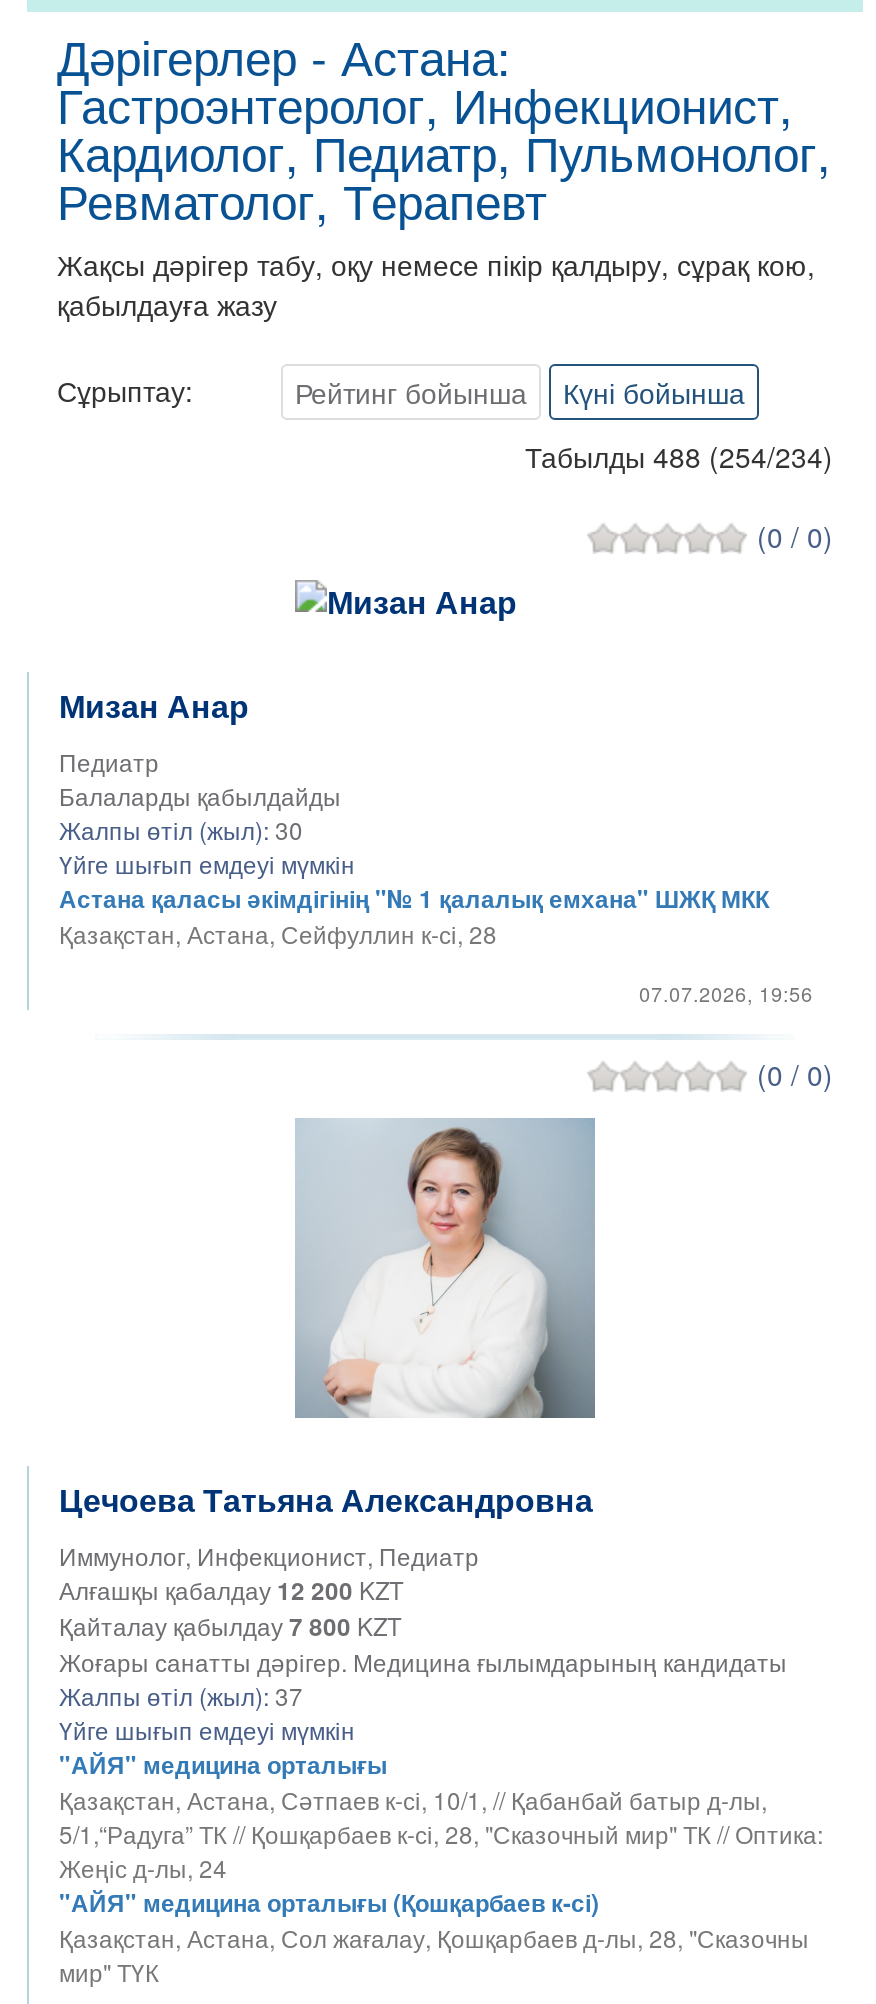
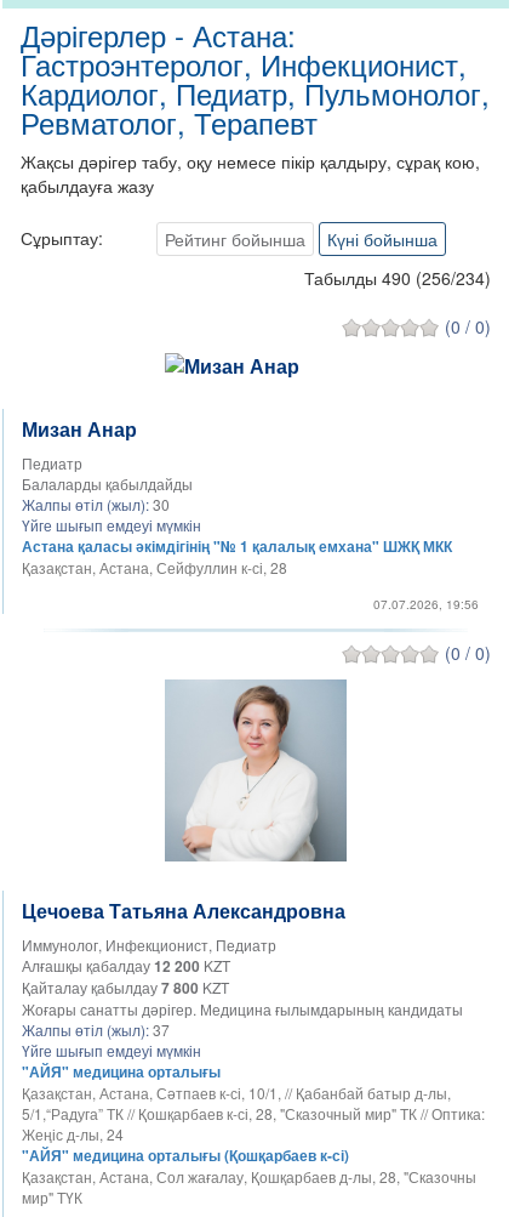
[525,436,833,476] Табылды 488 (254/234) -> [304,266,491,290] Табылды 490 (256/234)

